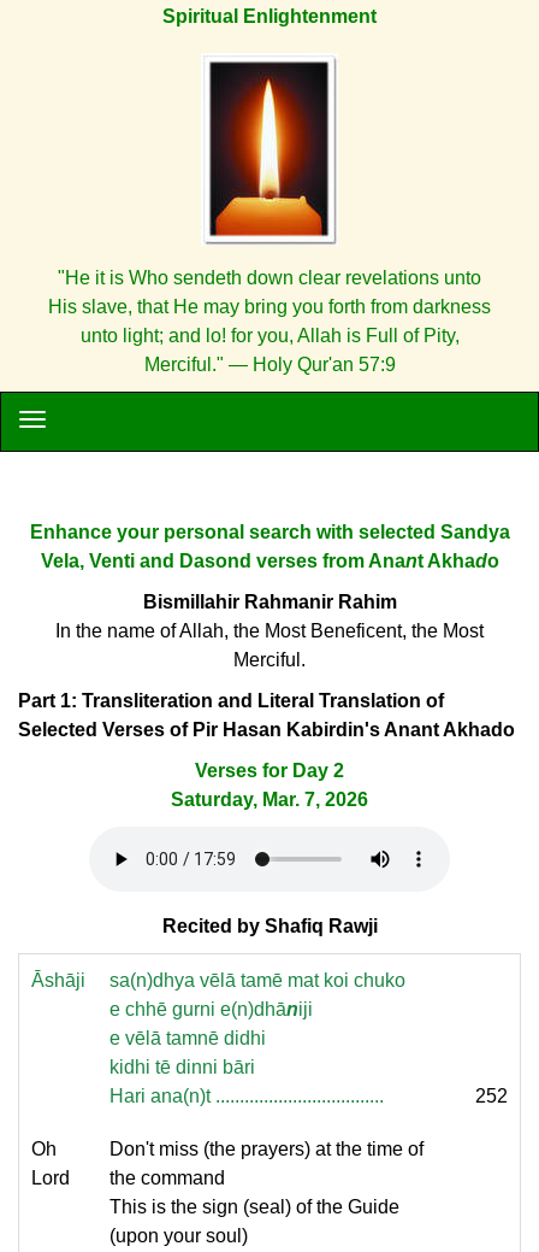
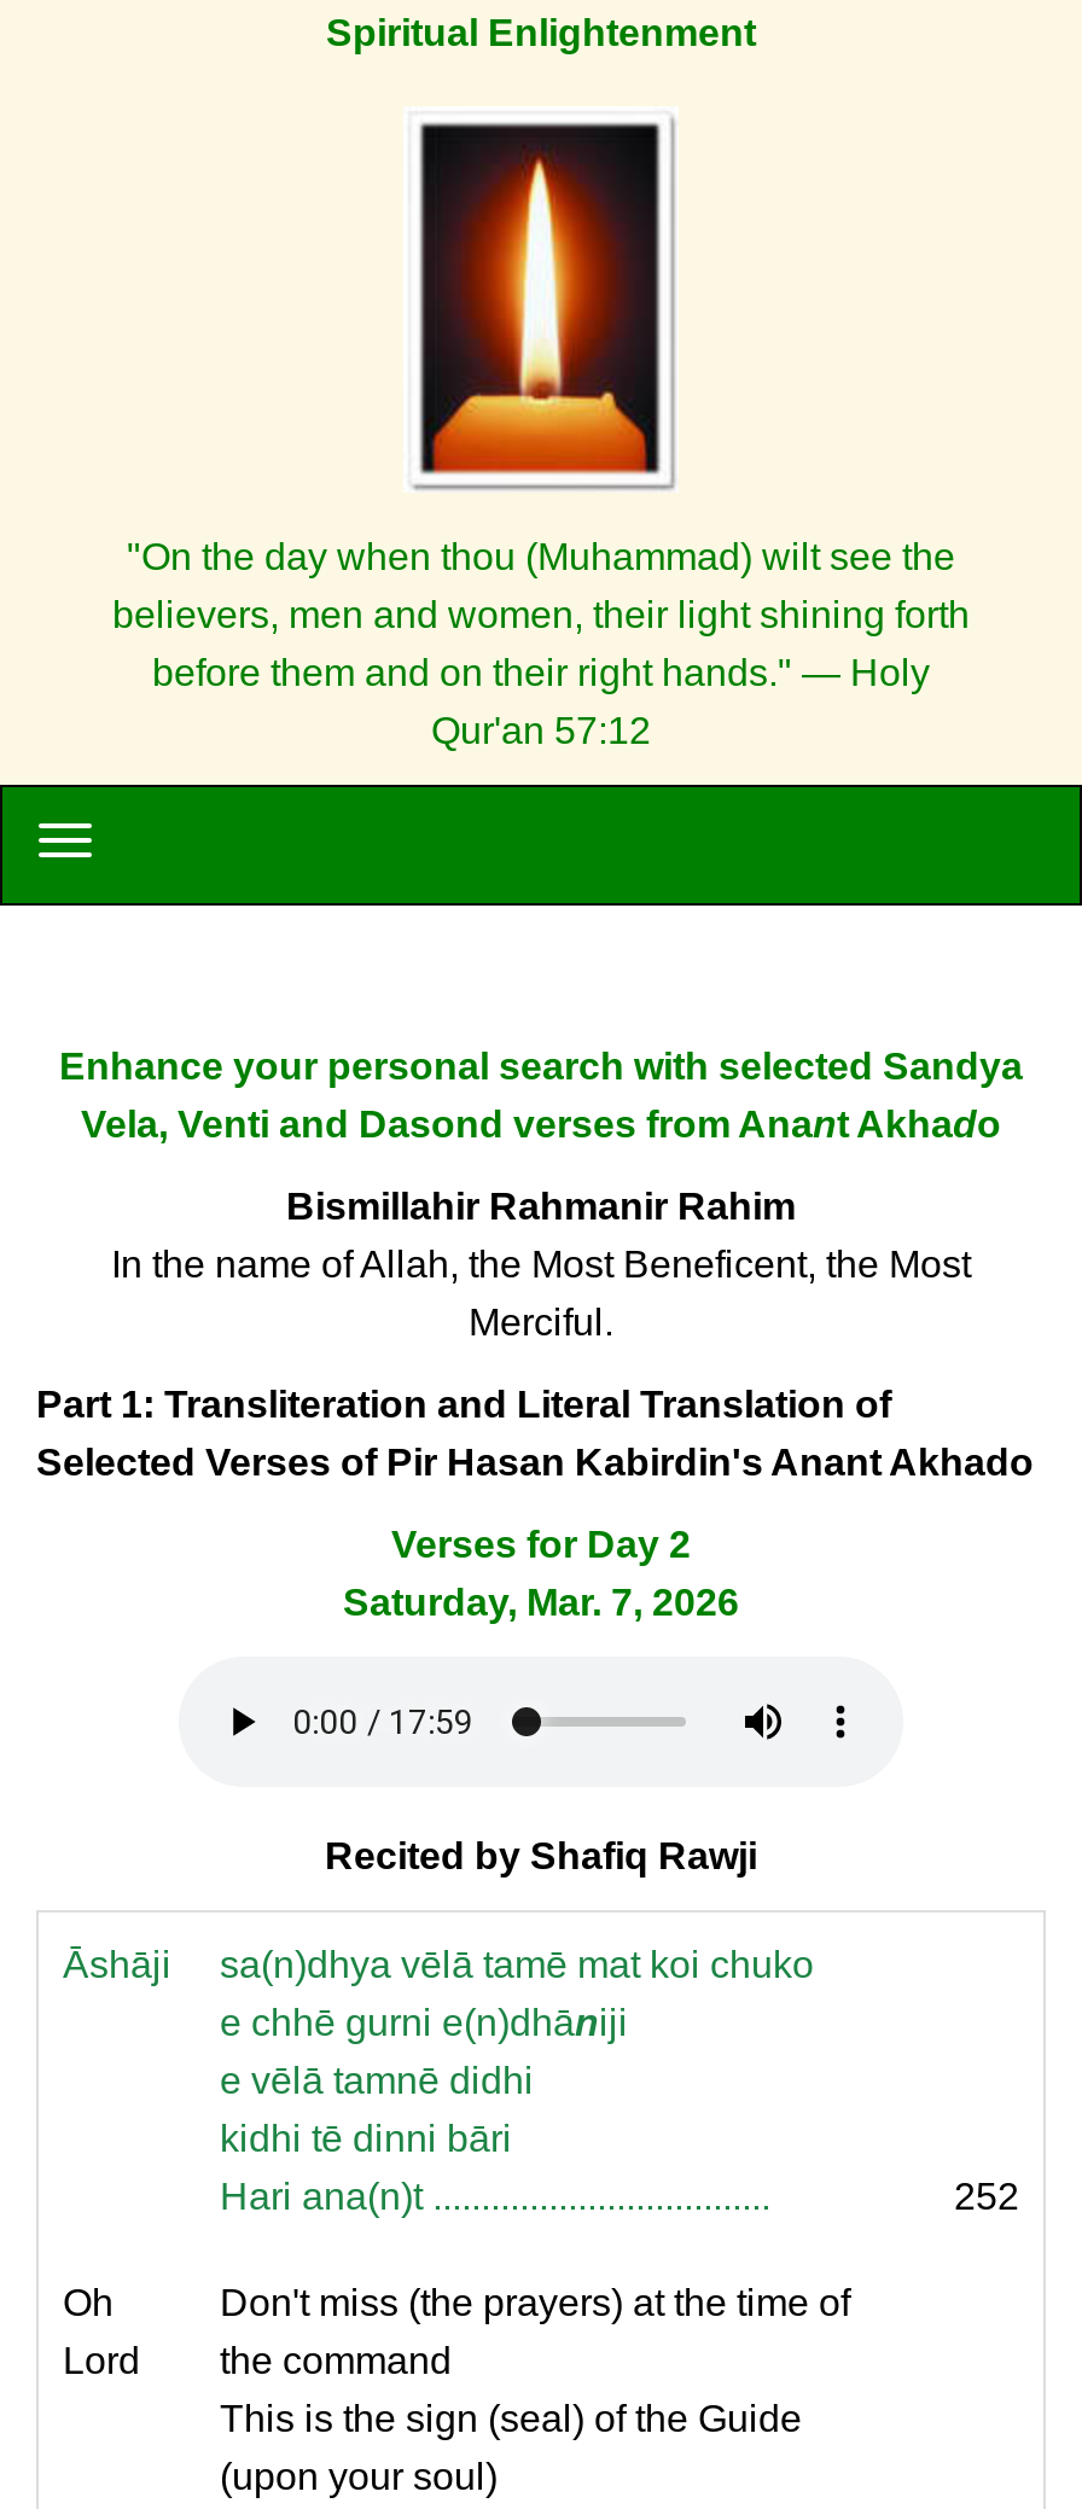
[48,268,491,375] "He it is Who sendeth down clear revelations unto | His slave, that He may bring you forth from darkness | unto light; and lo! for you, Allah is Full of Pity, | Merciful." — Holy Qur'an 57:9 -> [112,536,970,751] "On the day when thou (Muhammad) wilt see the | believers, men and women, their light shining forth | before them and on their right hands." — Holy | Qur'an 57:12

